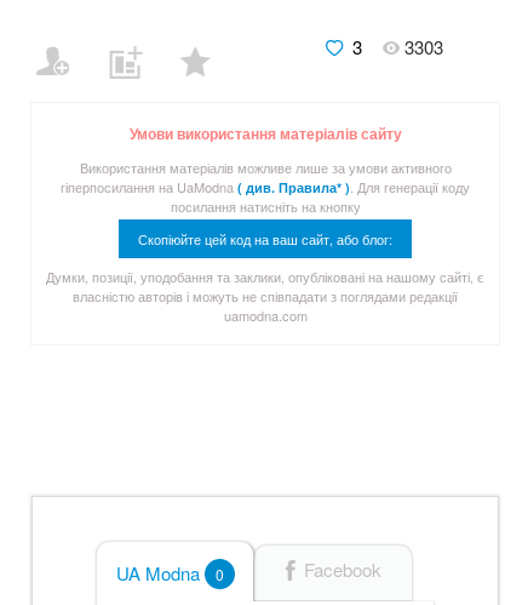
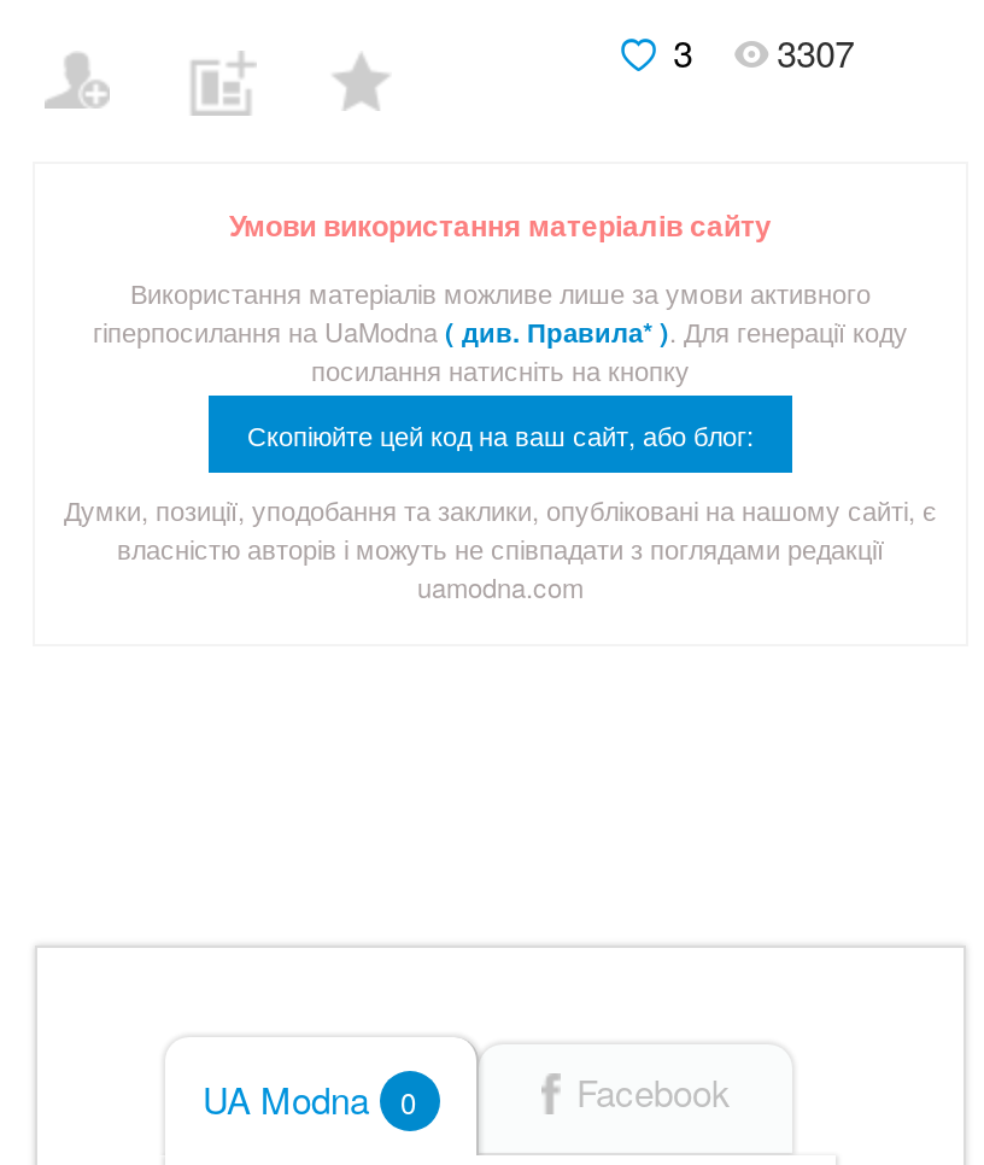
[352,34,443,59] 3 3303 -> [673,27,854,77] 3 3307

